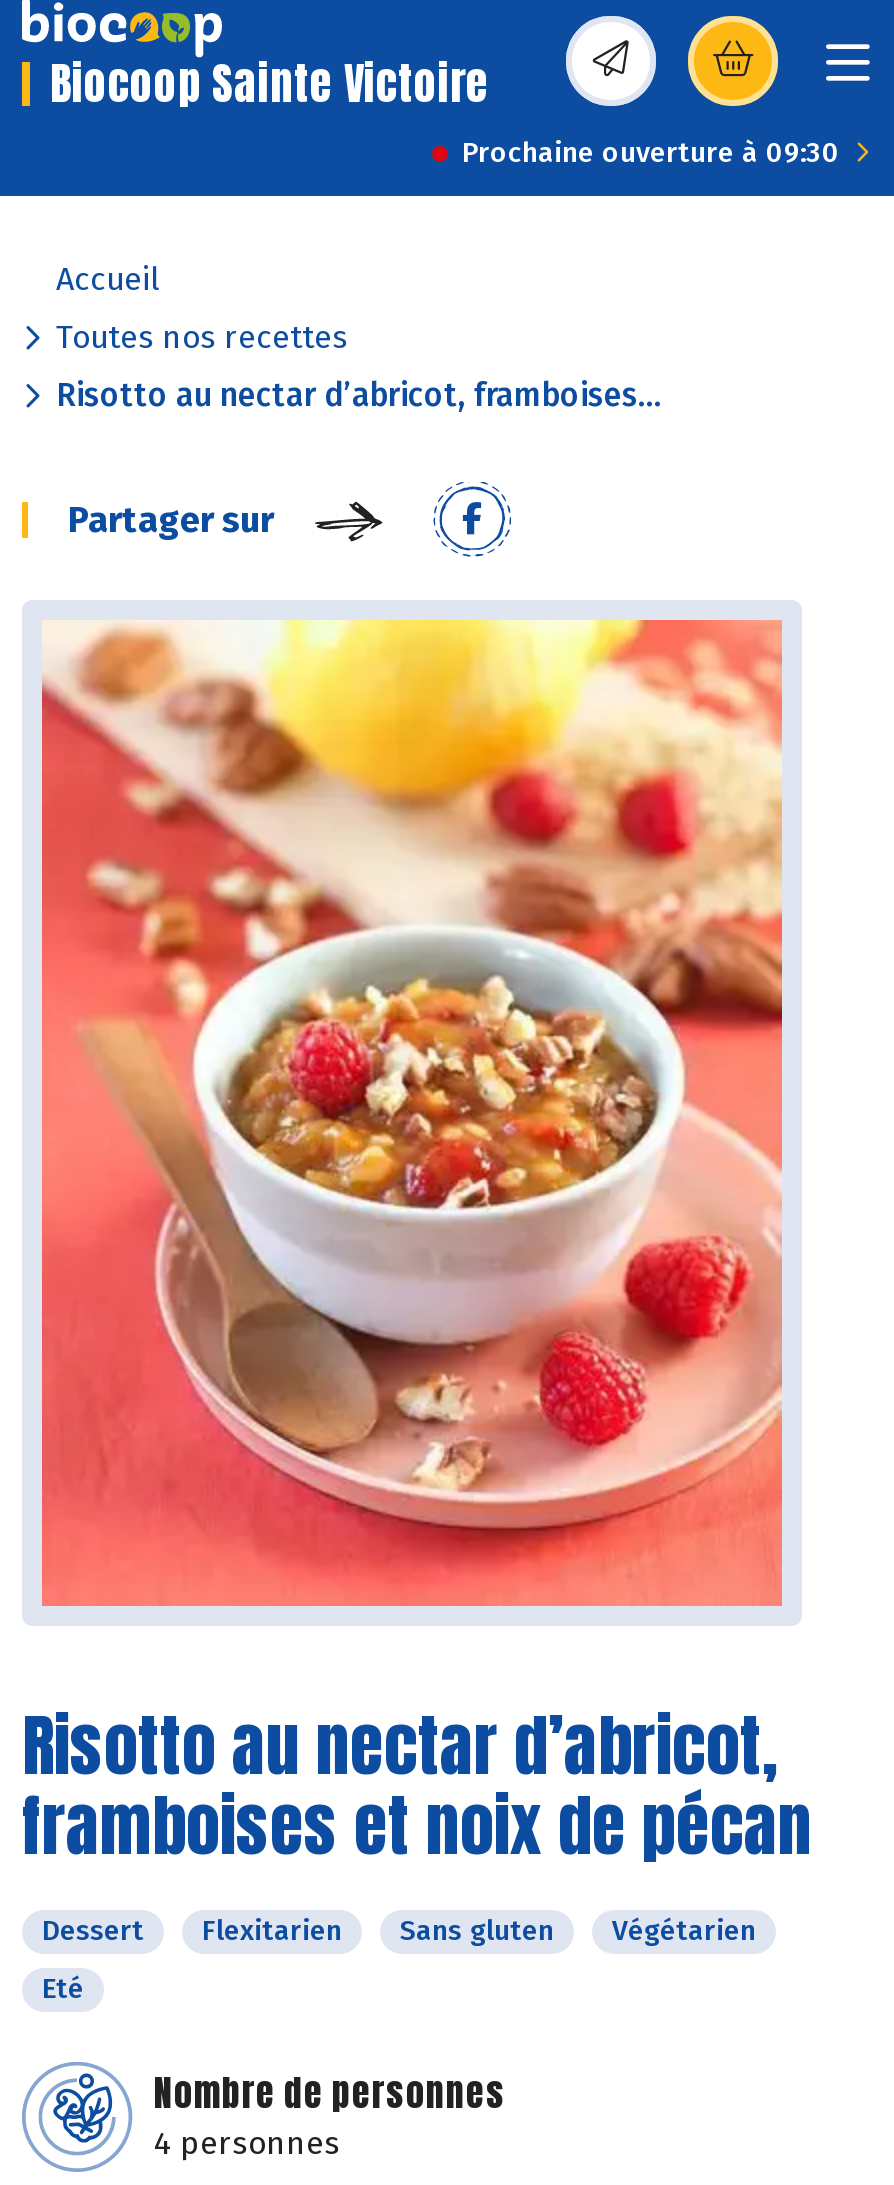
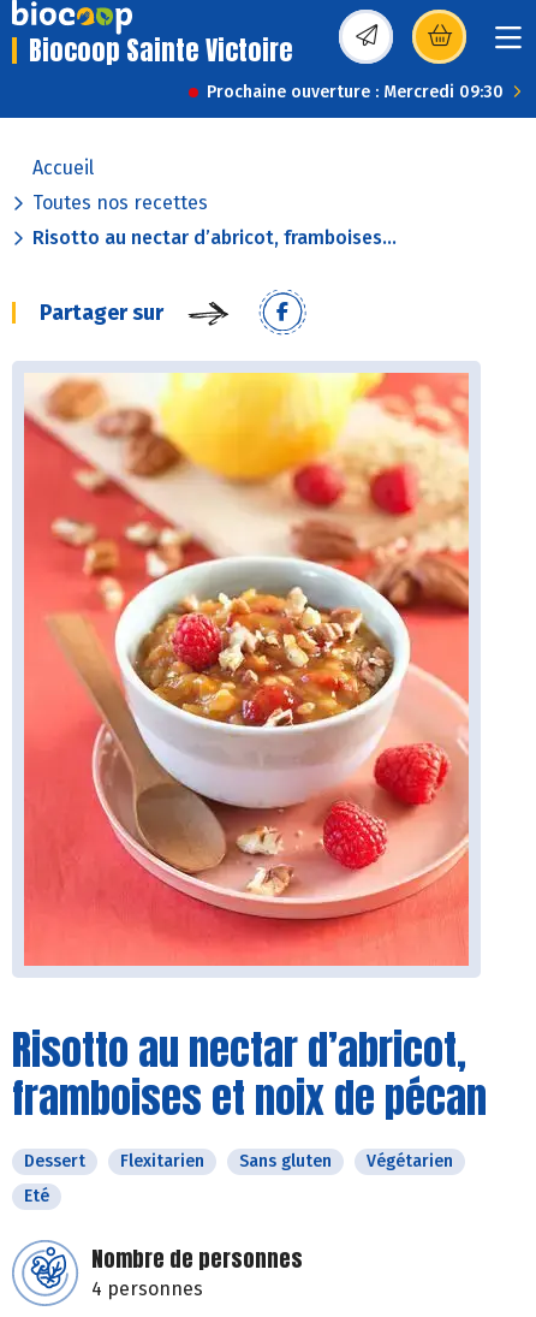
[462,136,840,170] Prochaine ouverture à 09:30 -> [207,82,504,102] Prochaine ouverture : Mercredi 09:30

